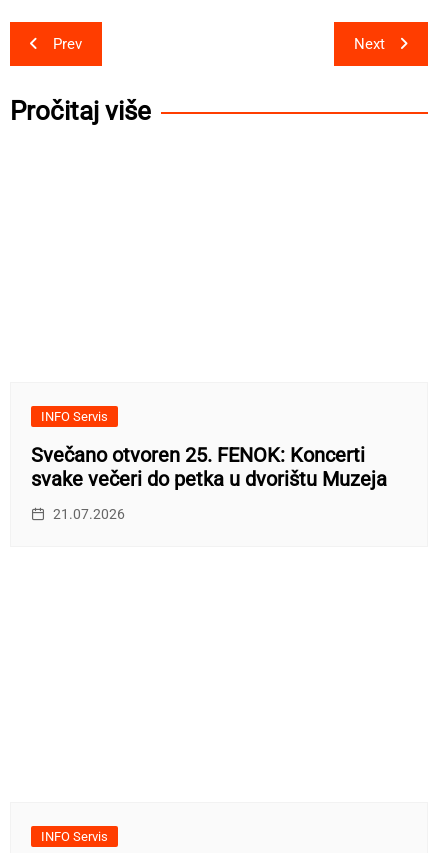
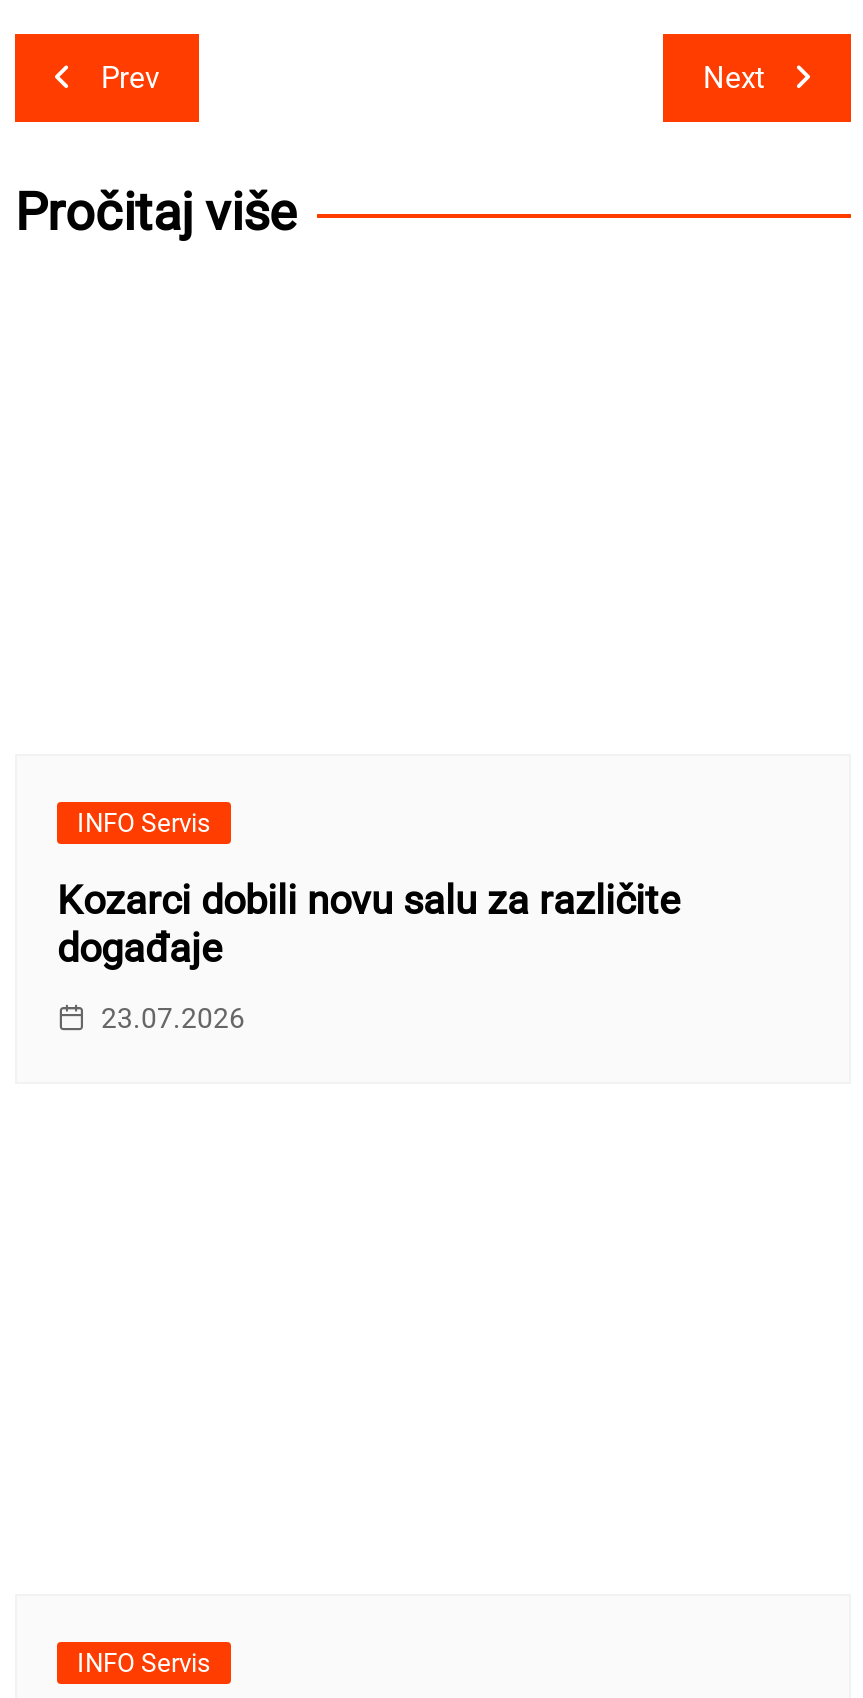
[31,443,387,491] Svečano otvoren 25. FENOK: Koncerti | svake večeri do petka u dvorištu Muzeja -> [57,876,681,972] Kozarci dobili novu salu za različite | događaje
[53,506,125,522] 21.07.2026 -> [101,1002,245,1034] 23.07.2026

